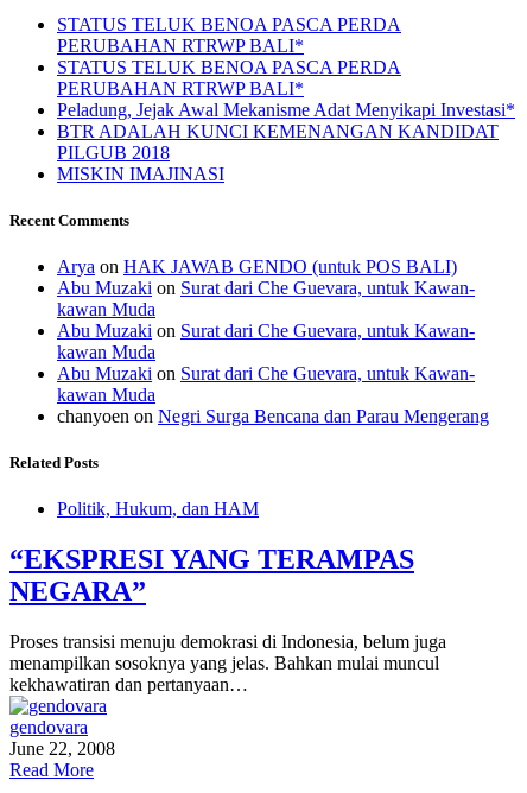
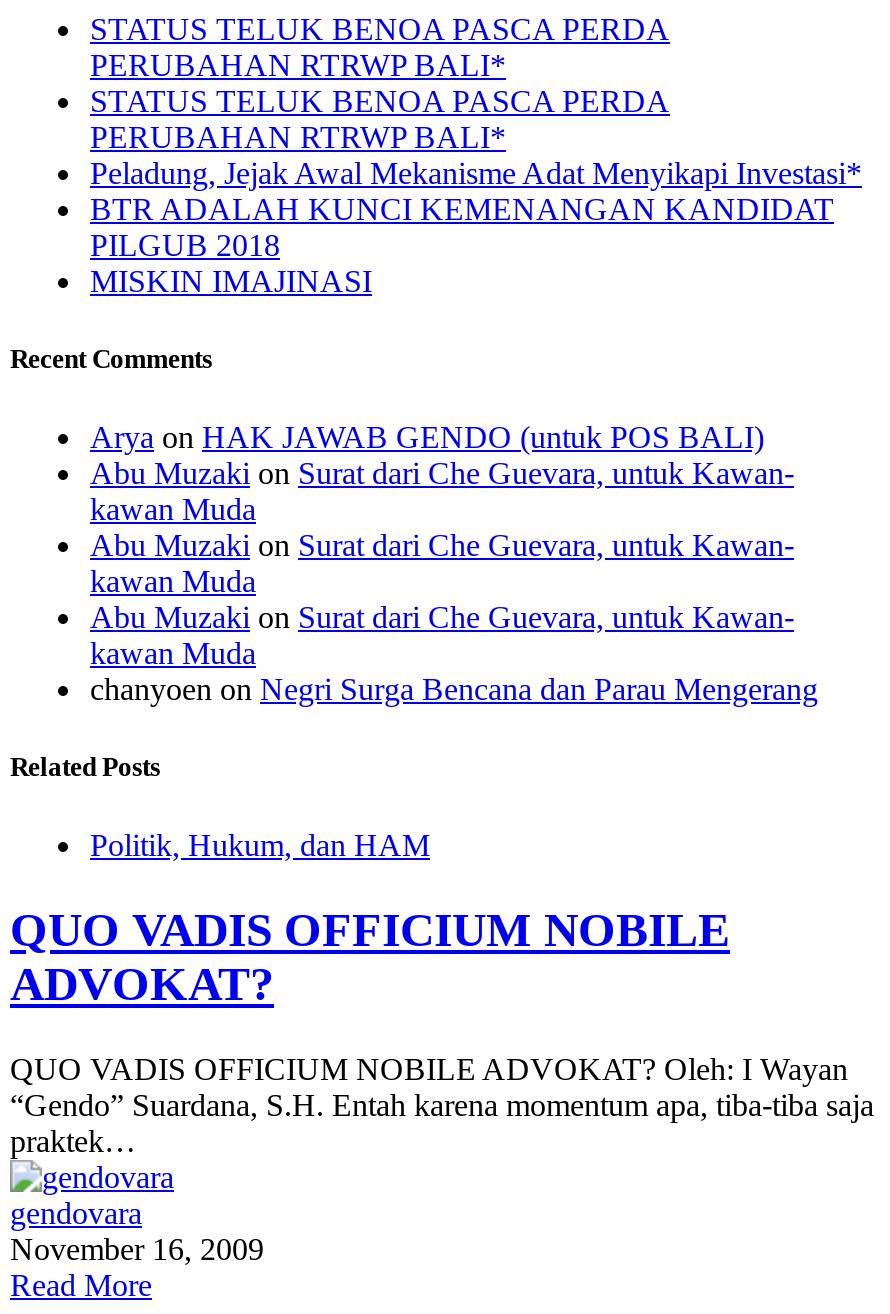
[9,544,414,607] “EKSPRESI YANG TERAMPAS | NEGARA” -> [10,905,730,1011] QUO VADIS OFFICIUM NOBILE | ADVOKAT?
[9,632,446,695] Proses transisi menuju demokrasi di Indonesia, belum juga | menampilkan sosoknya yang jelas. Bahkan mulai muncul | kekhawatiran dan pertanyaan… -> [10,1052,874,1158] QUO VADIS OFFICIUM NOBILE ADVOKAT? Oleh: I Wayan | “Gendo” Suardana, S.H. Entah karena momentum apa, tiba-tiba saja | praktek…
[9,739,115,759] June 22, 2008 -> [10,1232,264,1266] November 16, 2009

